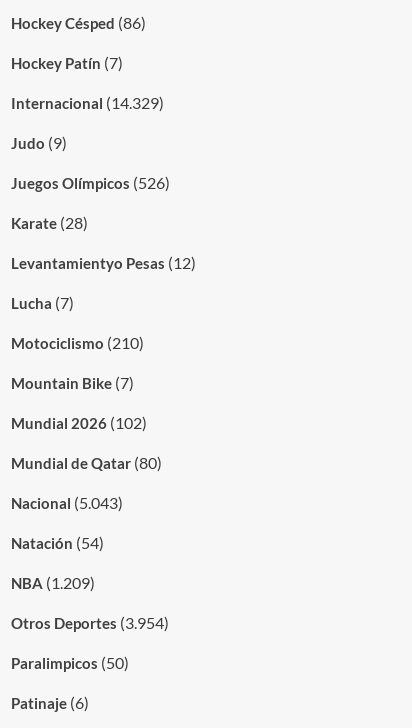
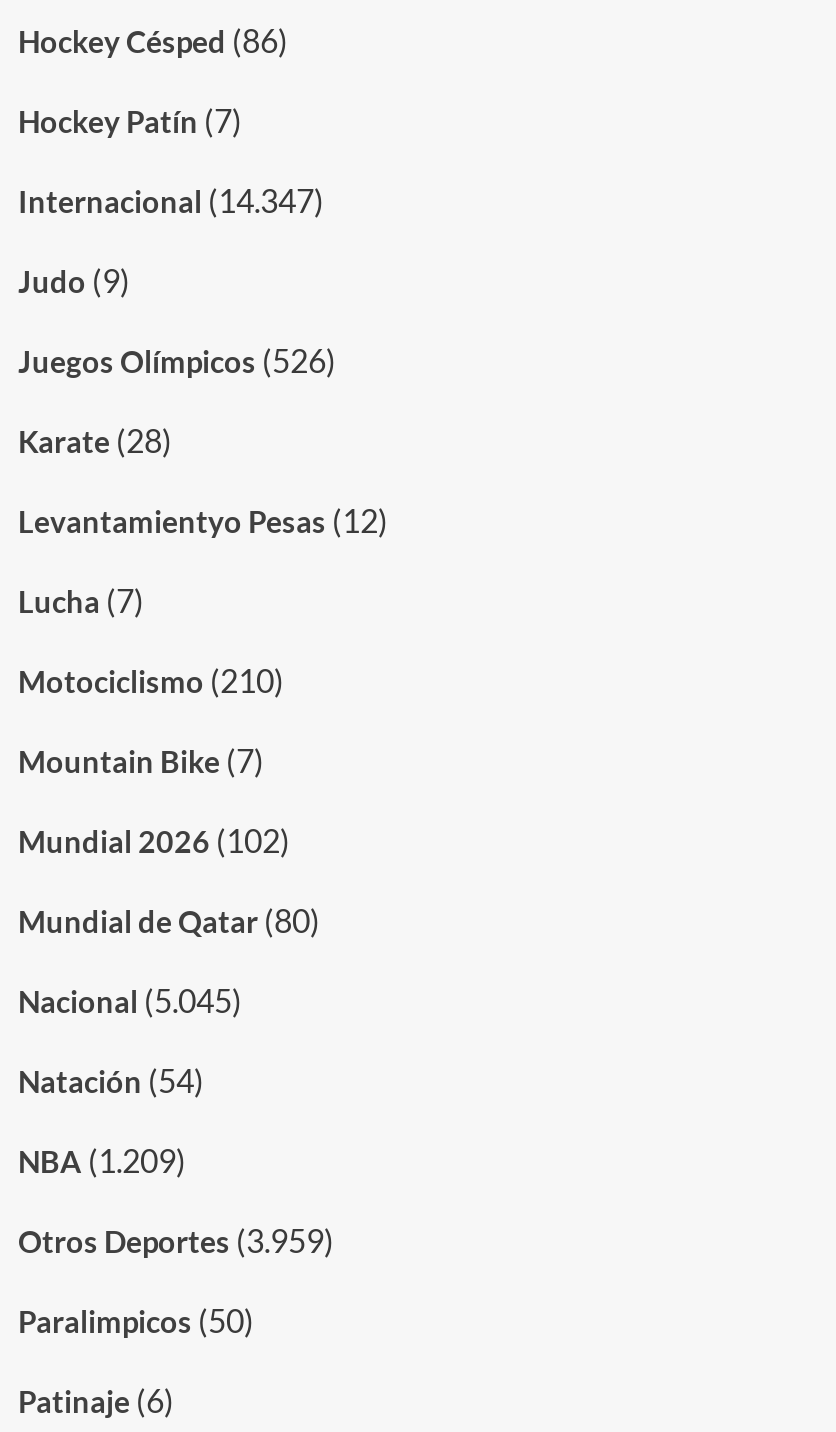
[10,93,163,112] Internacional (14.329) -> [18,181,324,219] Internacional (14.347)
[10,493,122,512] Nacional (5.043) -> [18,981,242,1019] Nacional (5.045)
[10,613,168,632] Otros Deportes (3.954) -> [18,1221,334,1259] Otros Deportes (3.959)

